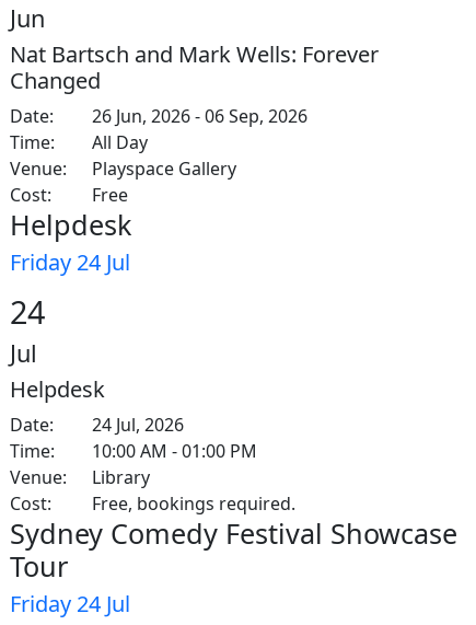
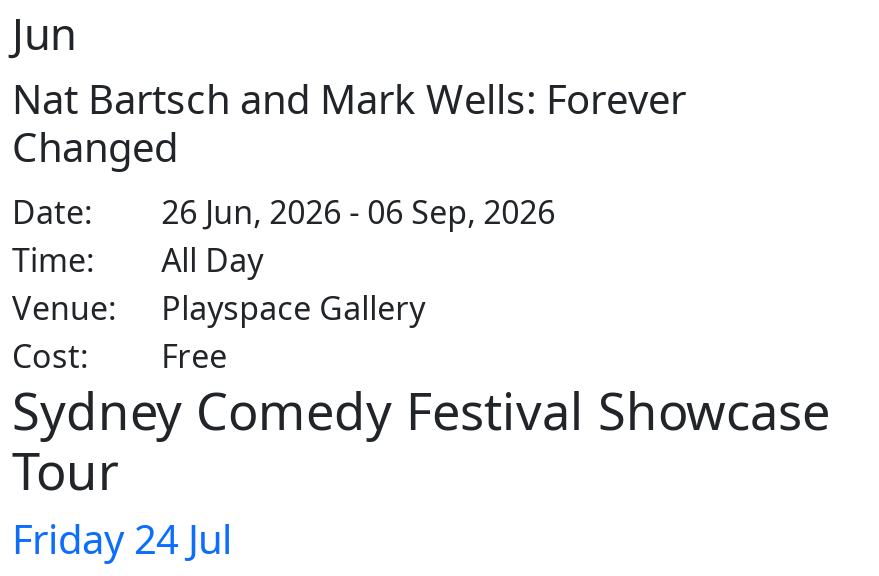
[10,206,295,516] Helpdesk | Friday 24 Jul | 24 | Jul | Helpdesk | Date: | 24 Jul, 2026 | Time: | 10:00 AM - 01:00 PM | Venue: | Library | Cost: | Free, bookings required. -> none

